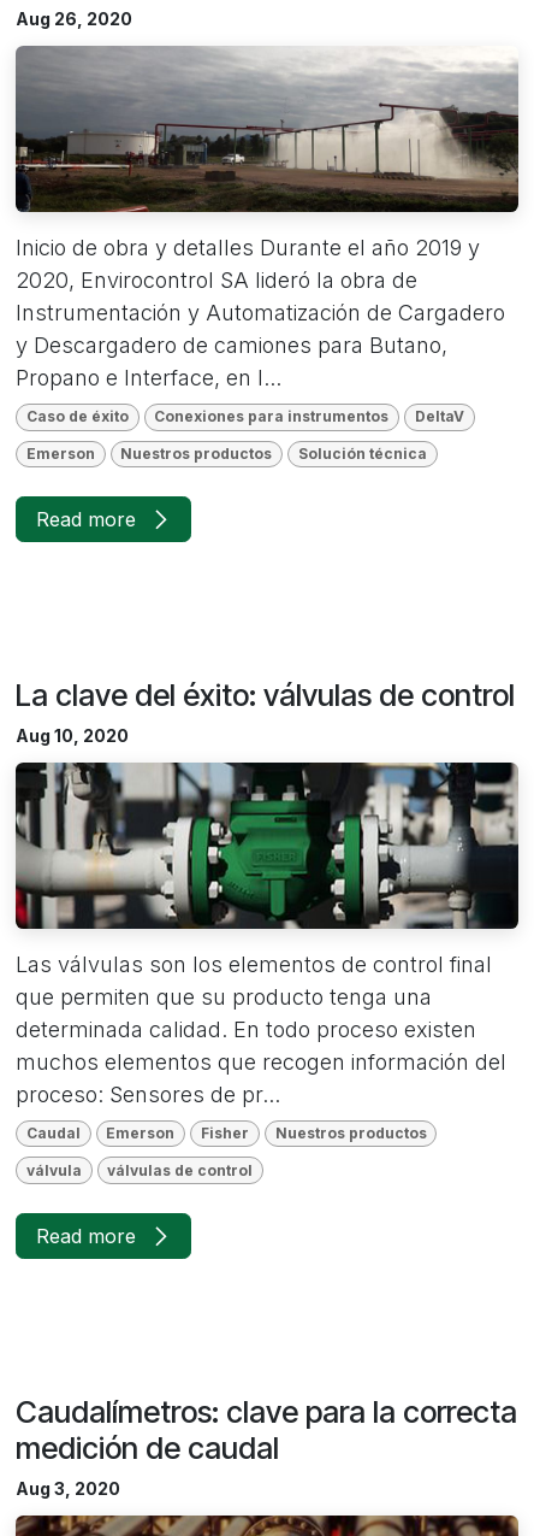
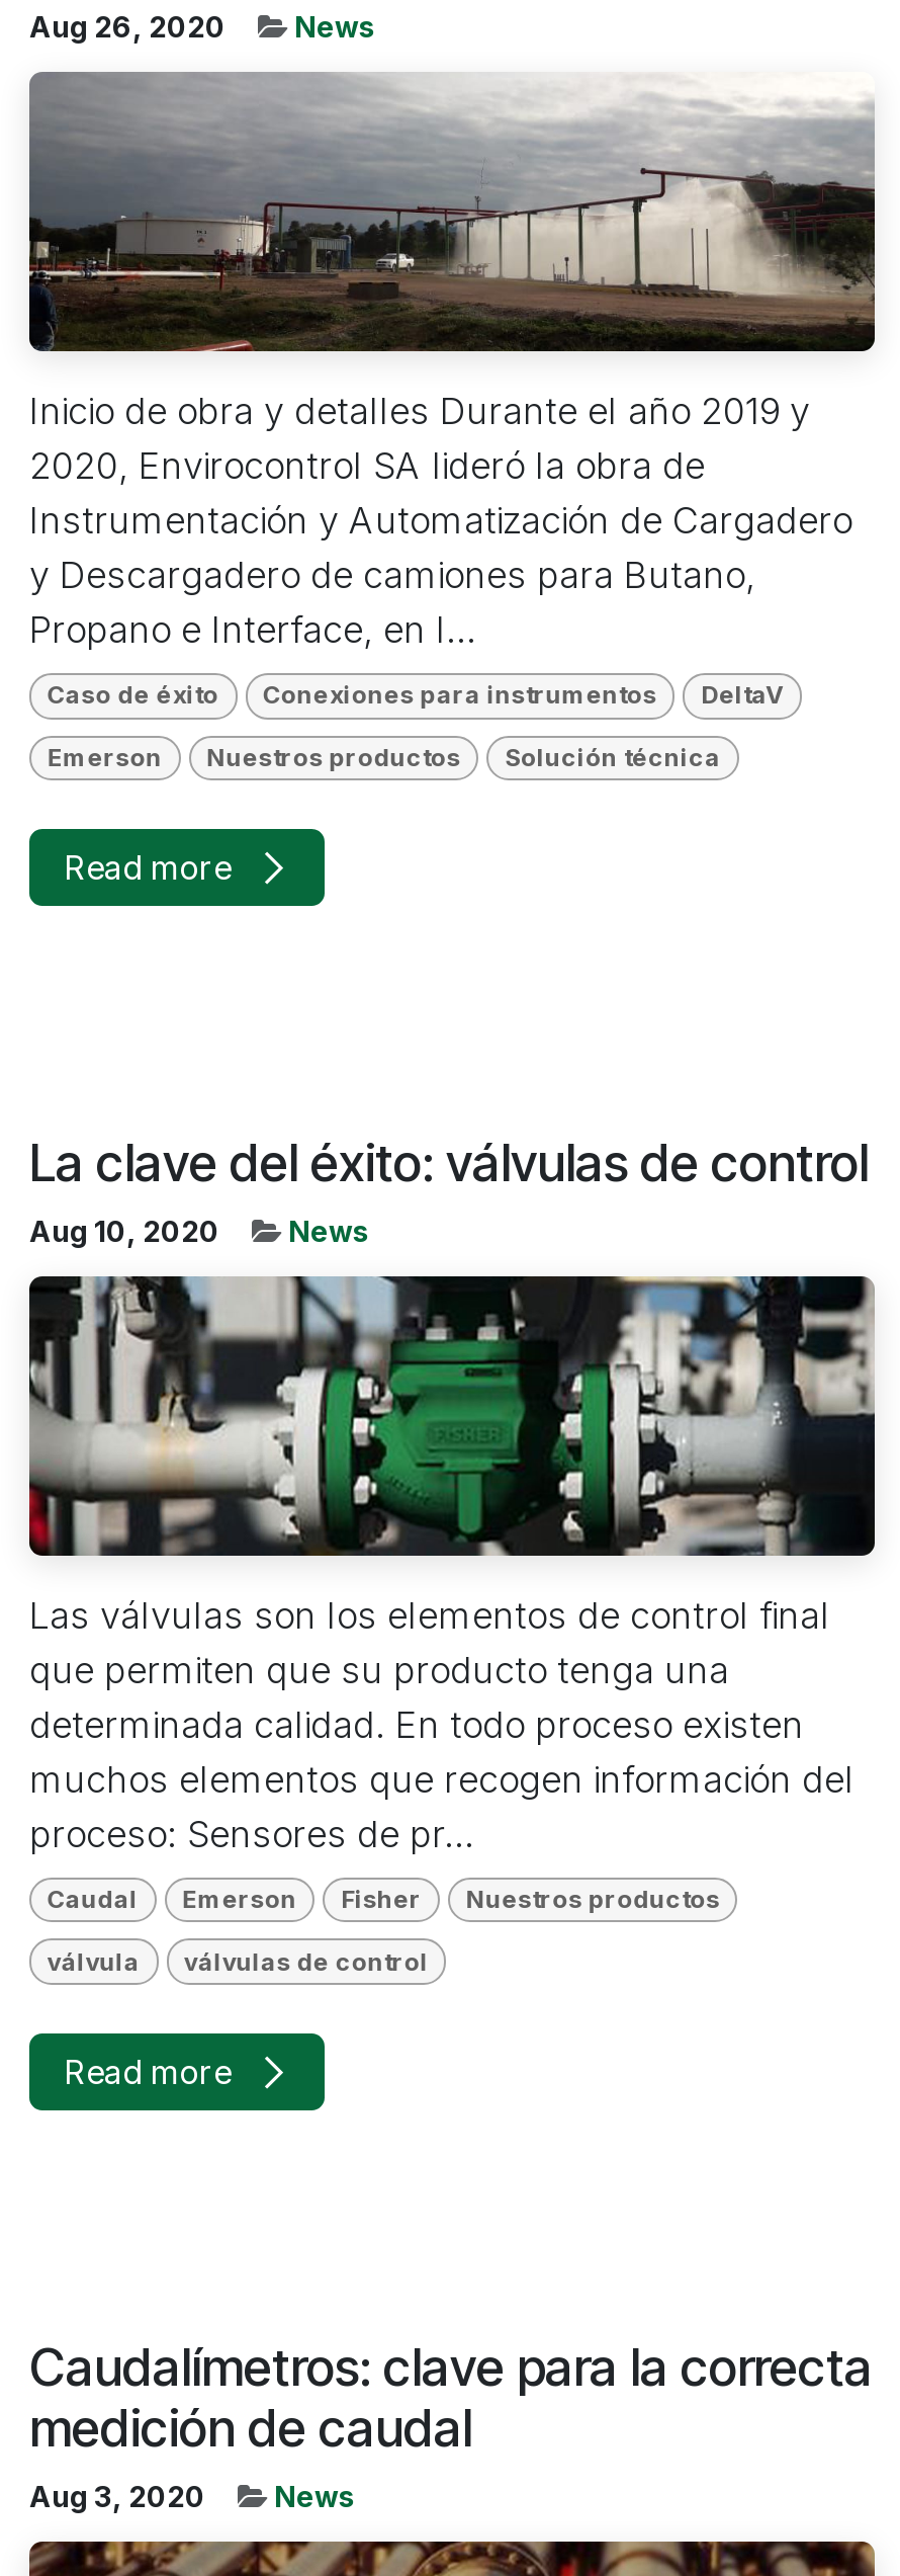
none -> [294,10,377,44] News
none -> [288,1214,371,1248] News
none -> [274,2478,357,2513] News

